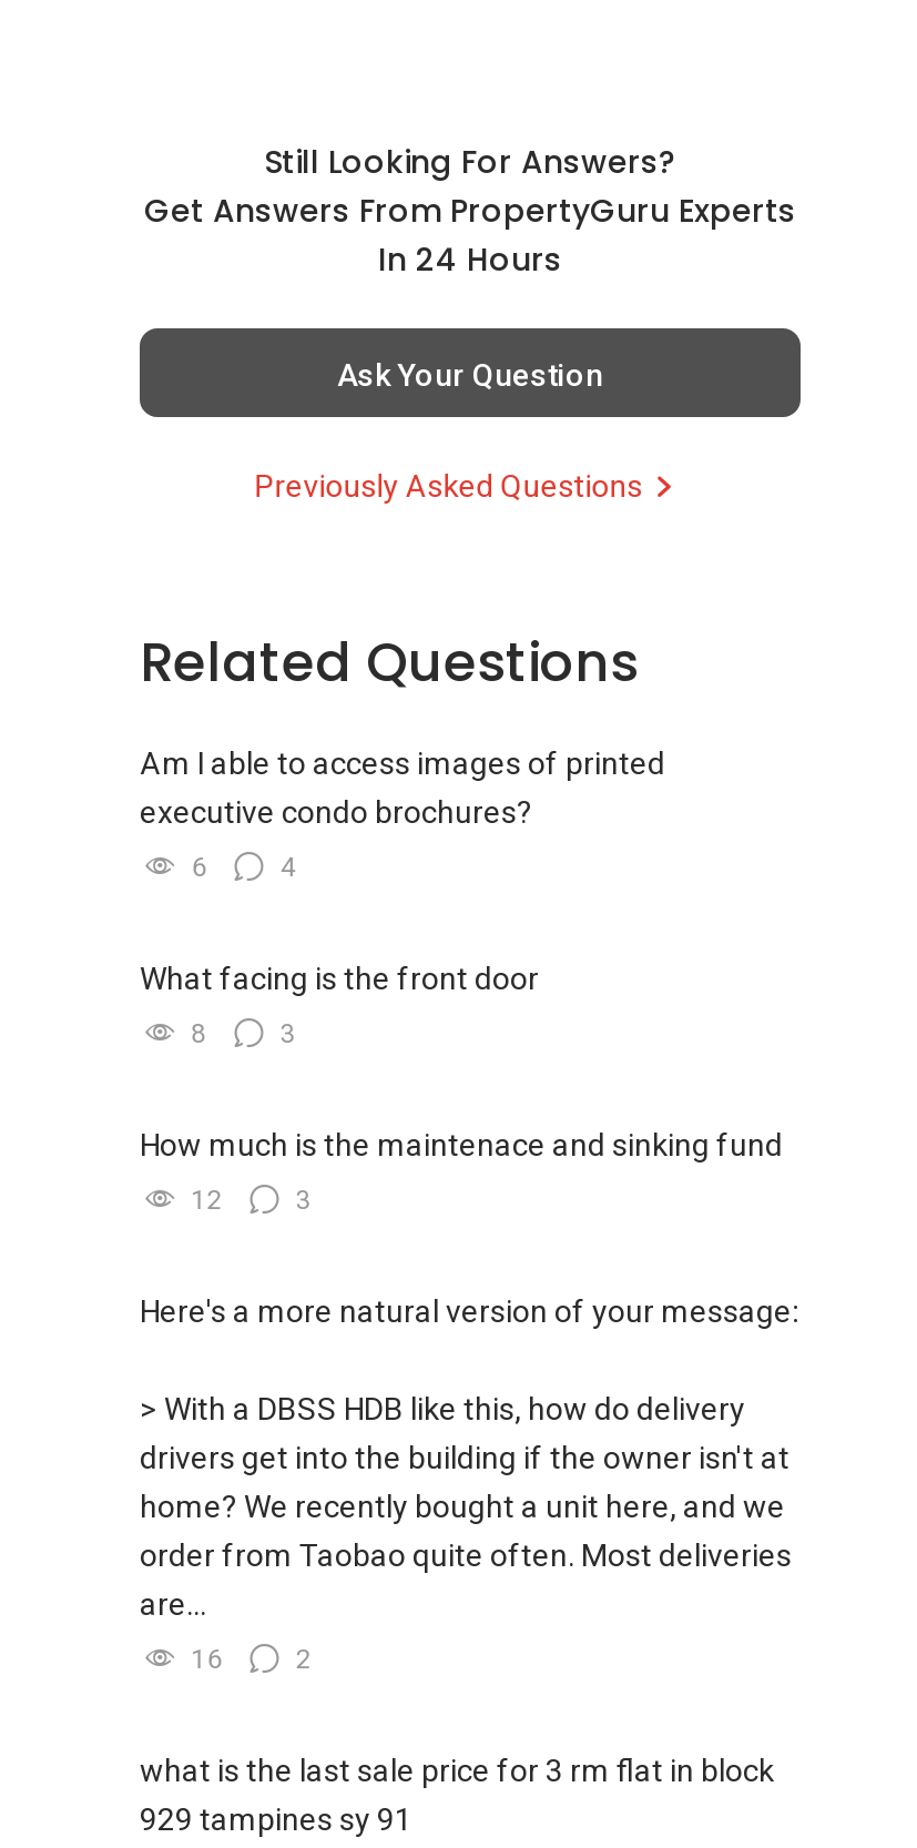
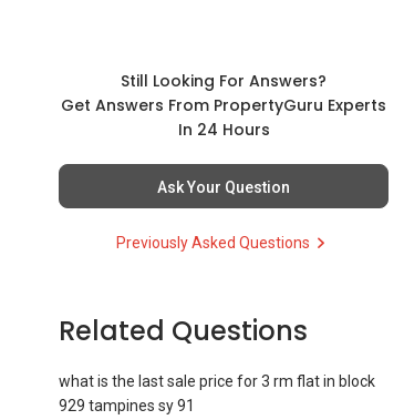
[140,745,798,1675] Am I able to access images of printed | executive condo brochures? | 6 | 4 | What facing is the front door | 8 | 3 | How much is the maintenace and sinking fund | 12 | 3 | Here's a more natural version of your message: | > With a DBSS HDB like this, how do delivery | drivers get into the building if the owner isn't at | home? We recently bought a unit here, and we | order from Taobao quite often. Most deliveries | are... | 16 | 2 -> none

